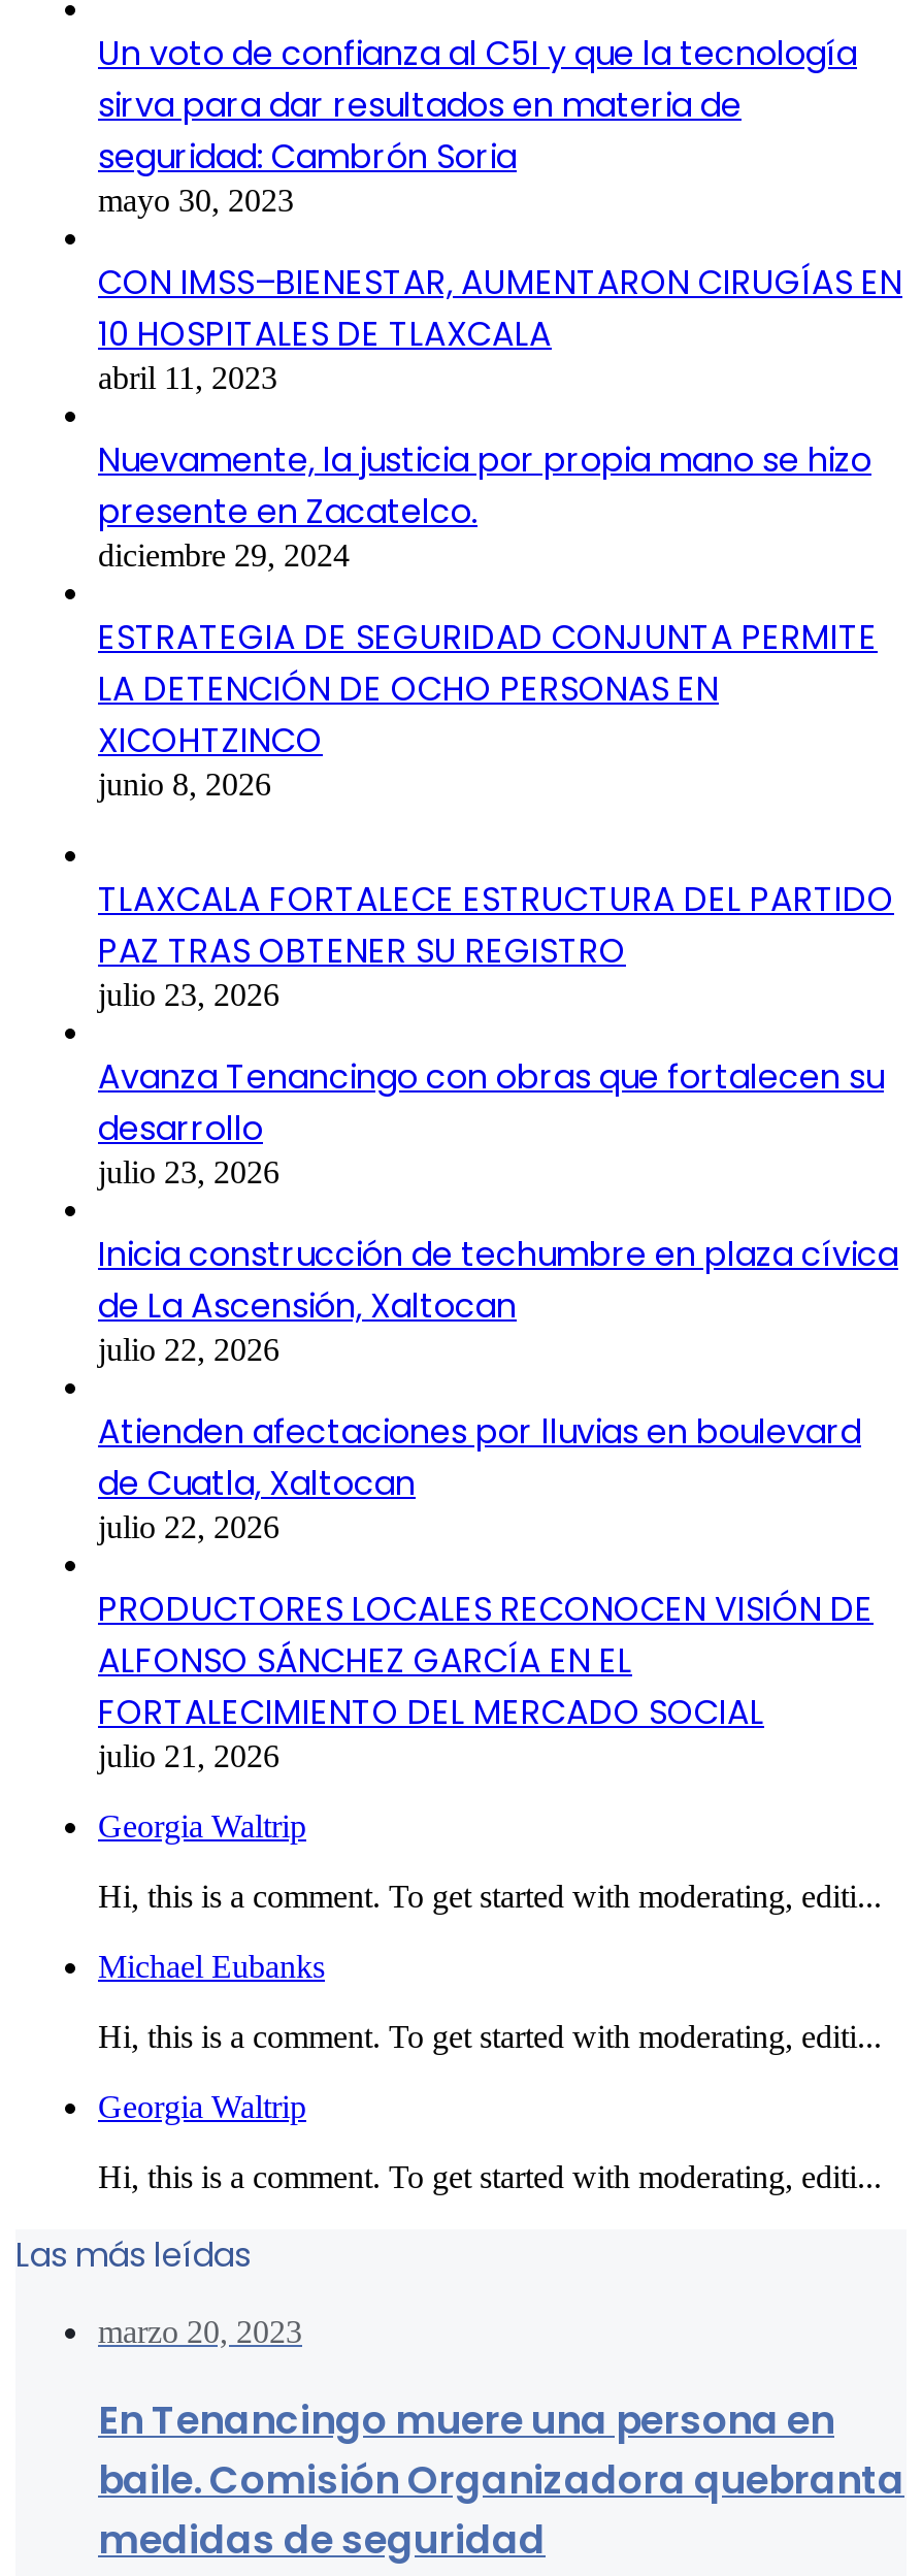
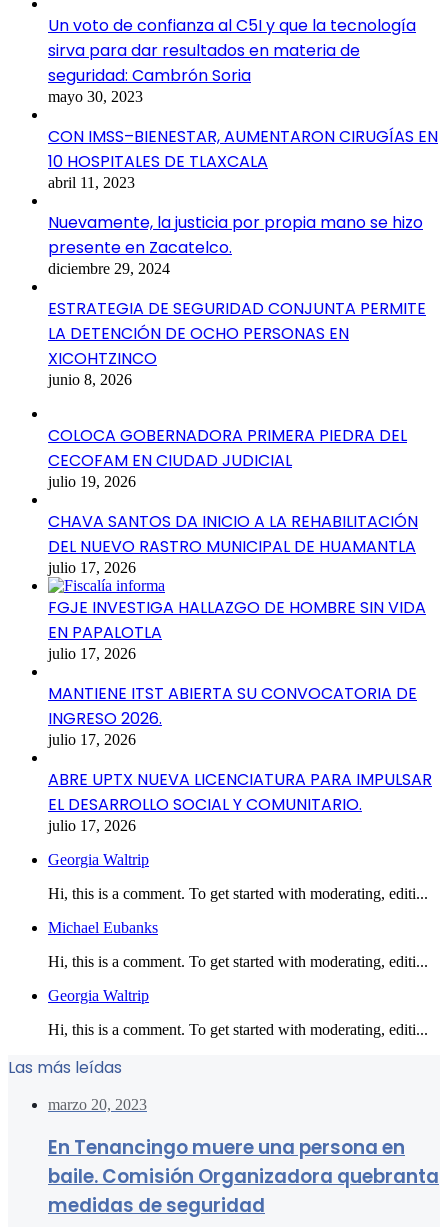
[98,876,894,1012] TLAXCALA FORTALECE ESTRUCTURA DEL PARTIDO | PAZ TRAS OBTENER SU REGISTRO | julio 23, 2026 -> [48,424,407,490] COLOCA GOBERNADORA PRIMERA PIEDRA DEL | CECOFAM EN CIUDAD JUDICIAL | julio 19, 2026
[98,1053,884,1189] Avanza Tenancingo con obras que fortalecen su | desarrollo | julio 23, 2026 -> [48,510,418,576] CHAVA SANTOS DA INICIO A LA REHABILITACIÓN | DEL NUEVO RASTRO MUNICIPAL DE HUAMANTLA | julio 17, 2026
[98,1231,898,1367] Inicia construcción de techumbre en plaza cívica | de La Ascensión, Xaltocan | julio 22, 2026 -> [48,596,426,662] FGJE INVESTIGA HALLAZGO DE HOMBRE SIN VIDA | EN PAPALOTLA | julio 17, 2026
[98,1408,861,1544] Atienden afectaciones por lluvias en boulevard | de Cuatla, Xaltocan | julio 22, 2026 -> [48,682,417,748] MANTIENE ITST ABIERTA SU CONVOCATORIA DE | INGRESO 2026. | julio 17, 2026
[98,1585,874,1773] PRODUCTORES LOCALES RECONOCEN VISIÓN DE | ALFONSO SÁNCHEZ GARCÍA EN EL | FORTALECIMIENTO DEL MERCADO SOCIAL | julio 21, 2026 -> [48,768,432,834] ABRE UPTX NUEVA LICENCIATURA PARA IMPULSAR | EL DESARROLLO SOCIAL Y COMUNITARIO. | julio 17, 2026

